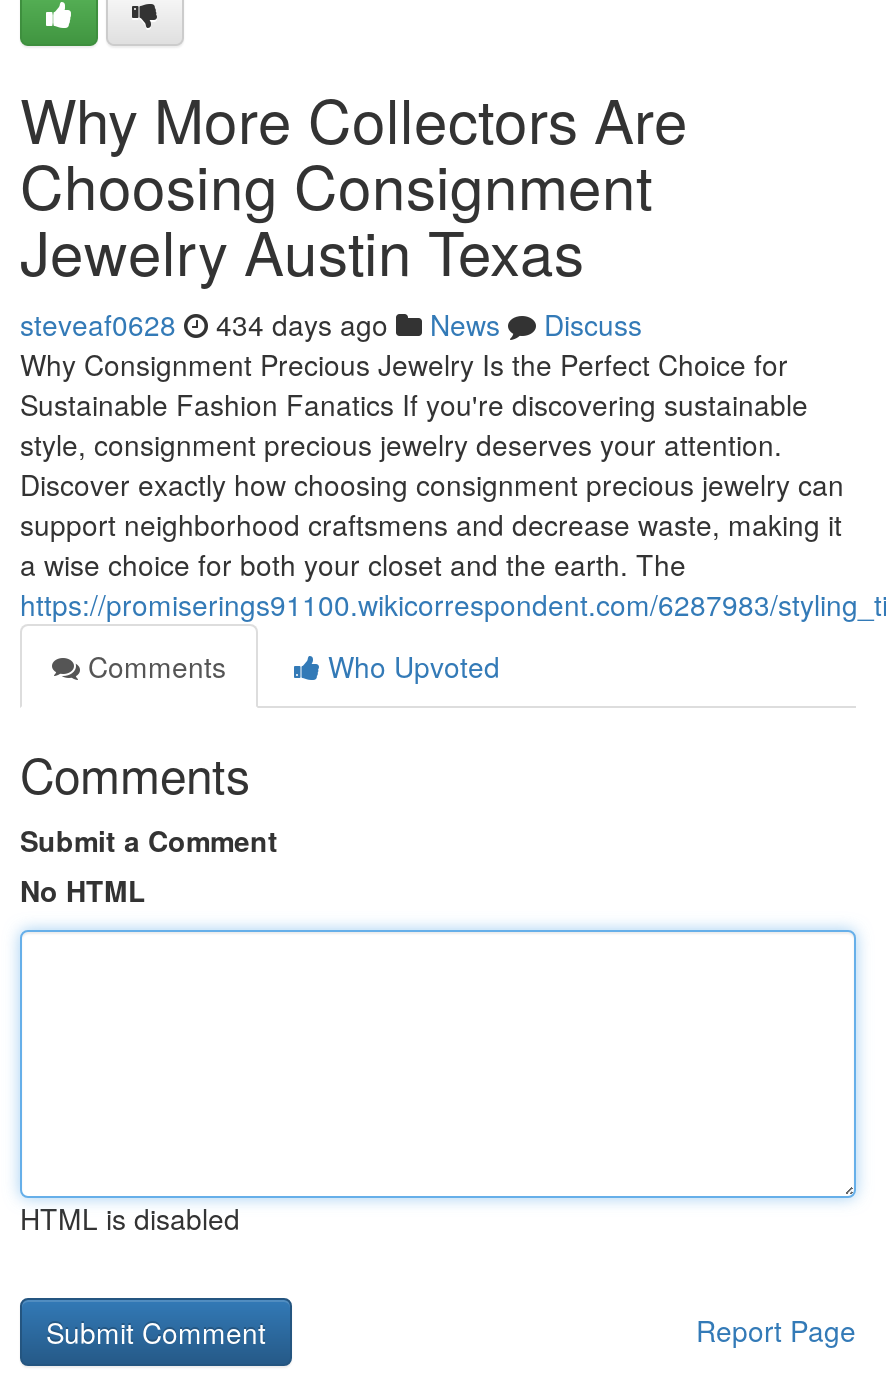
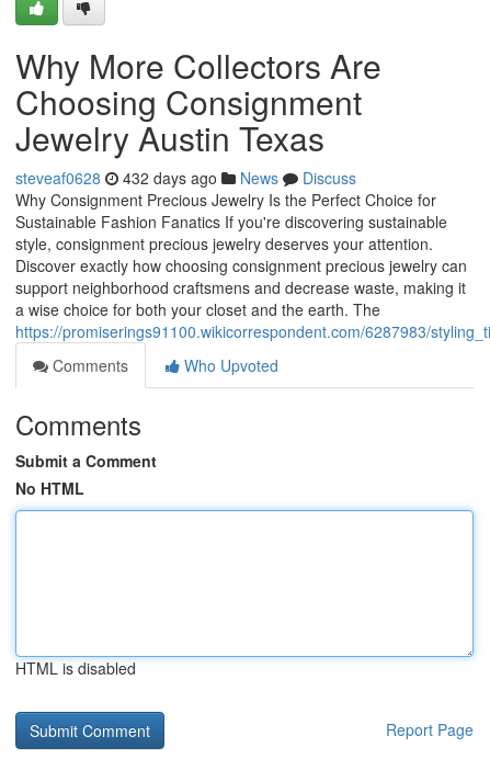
[20,304,642,344] steveaf0628 434 days ago News Discuss -> [15,167,356,189] steveaf0628 432 days ago News Discuss

